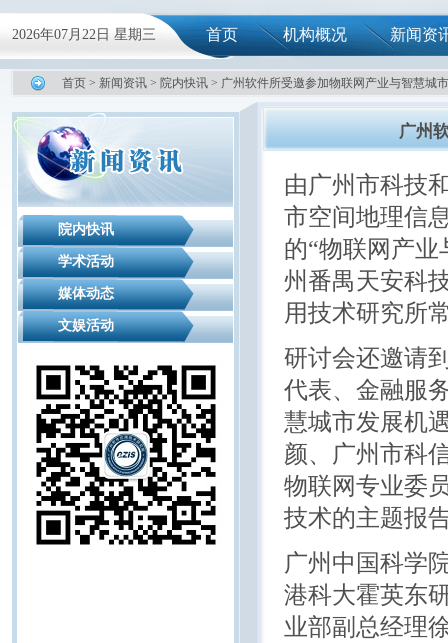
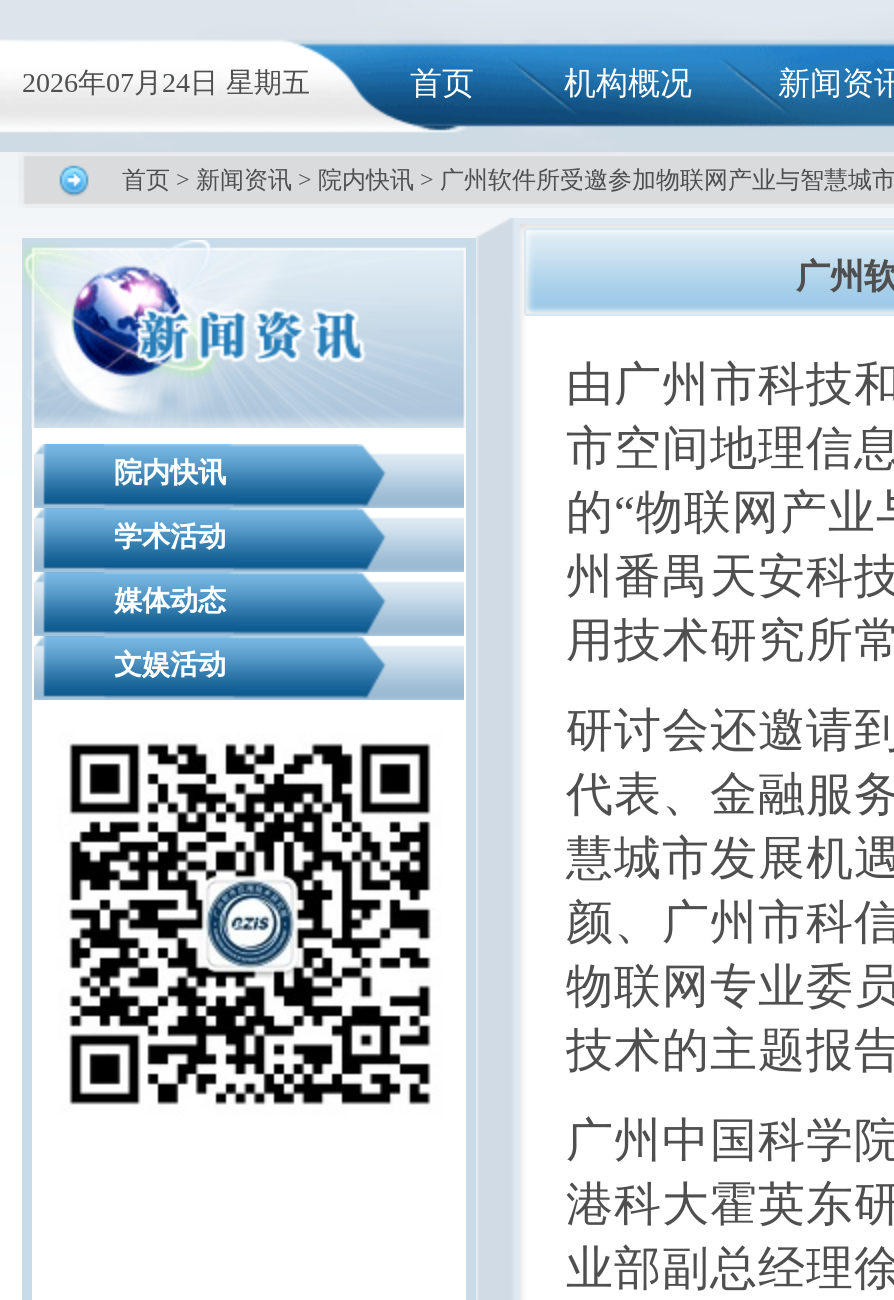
[12,27,156,42] 2026年07月22日 星期三 -> [22,68,310,98] 2026年07月24日 星期五

